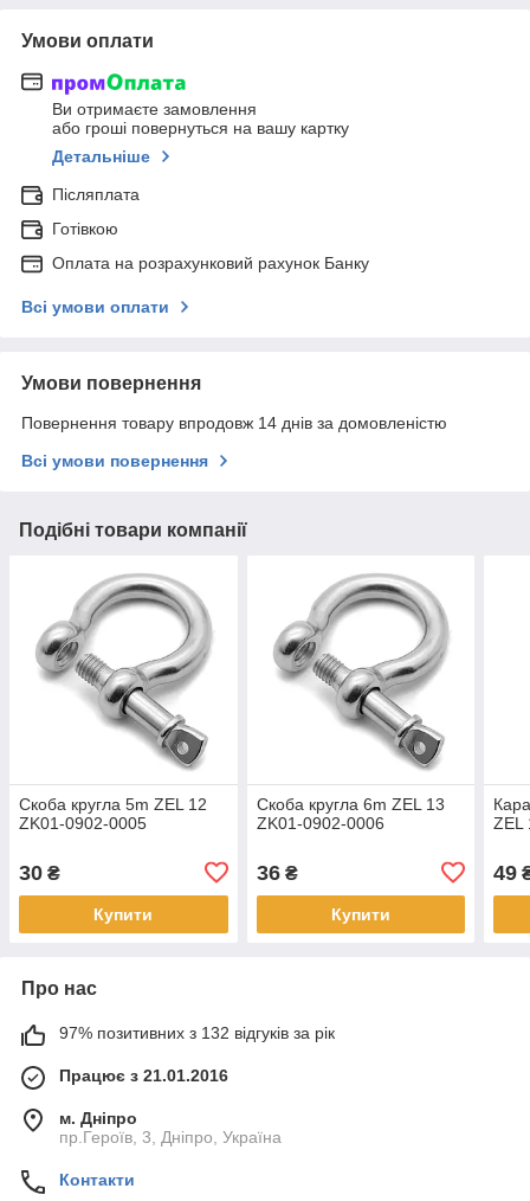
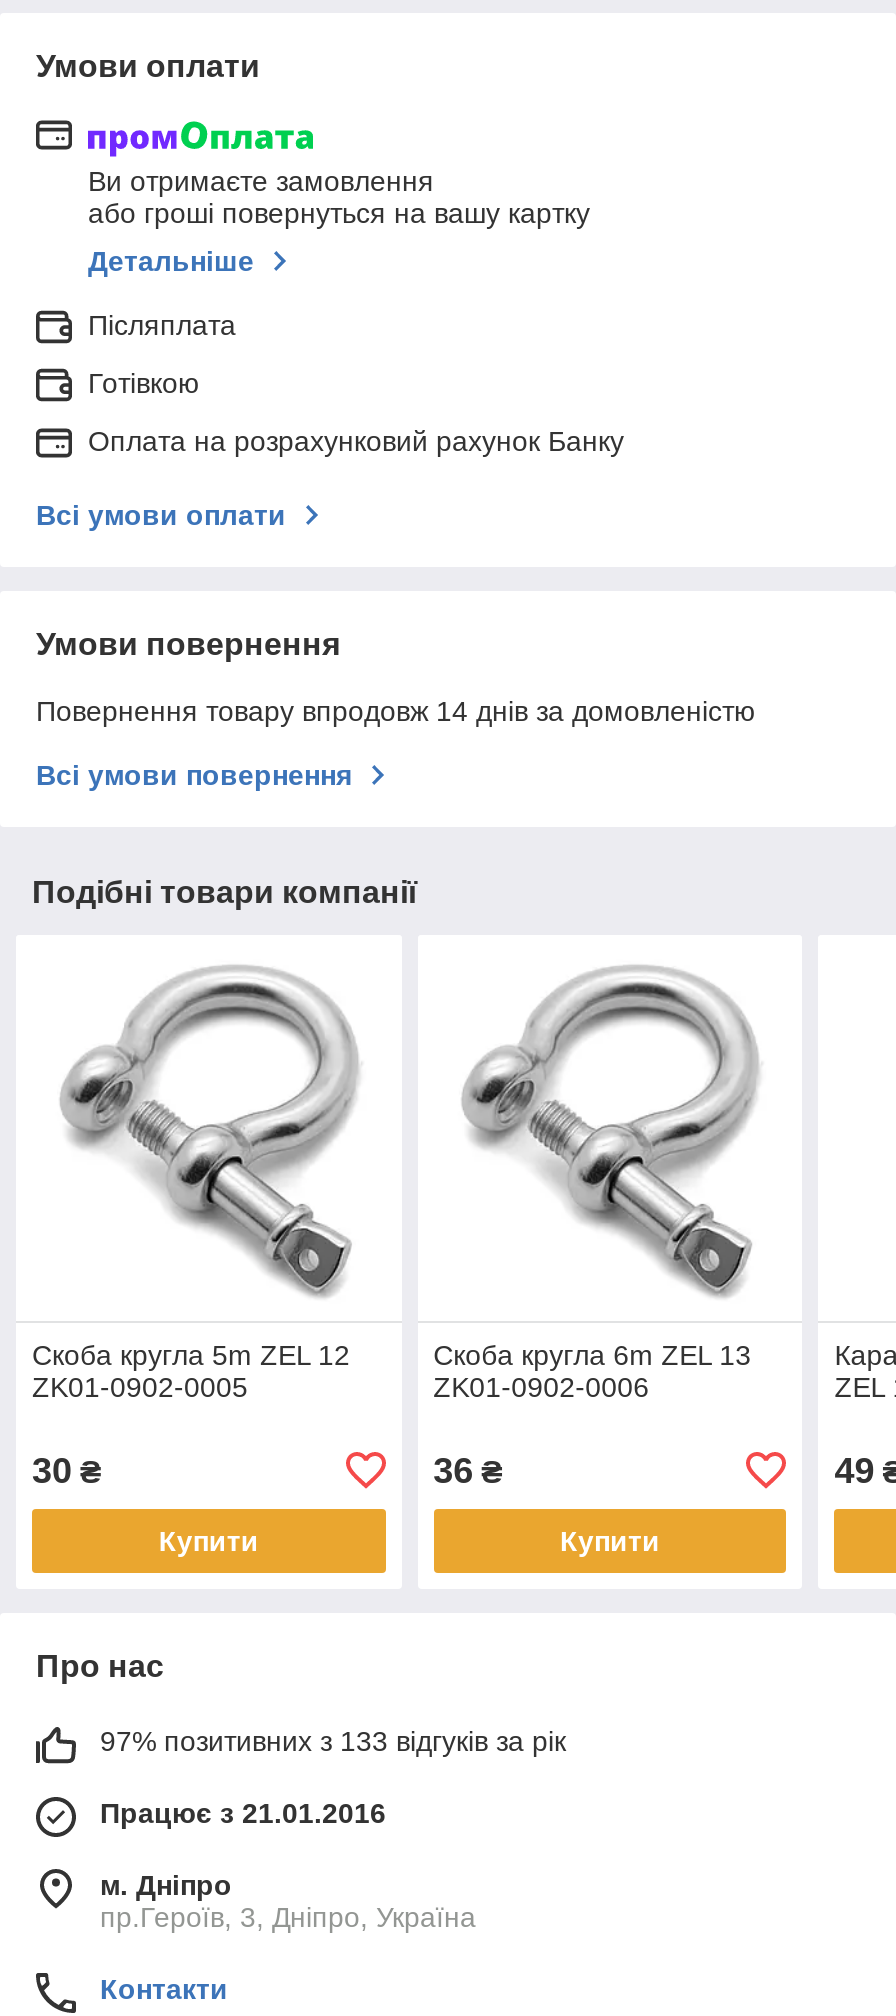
[59,1023,335,1042] 97% позитивних з 132 відгуків за рік -> [100,1725,566,1757] 97% позитивних з 133 відгуків за рік

